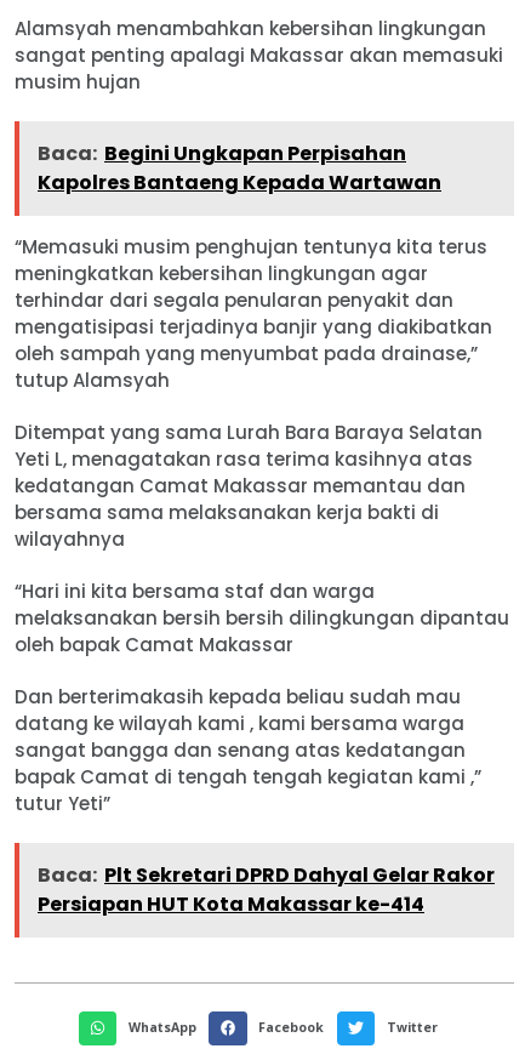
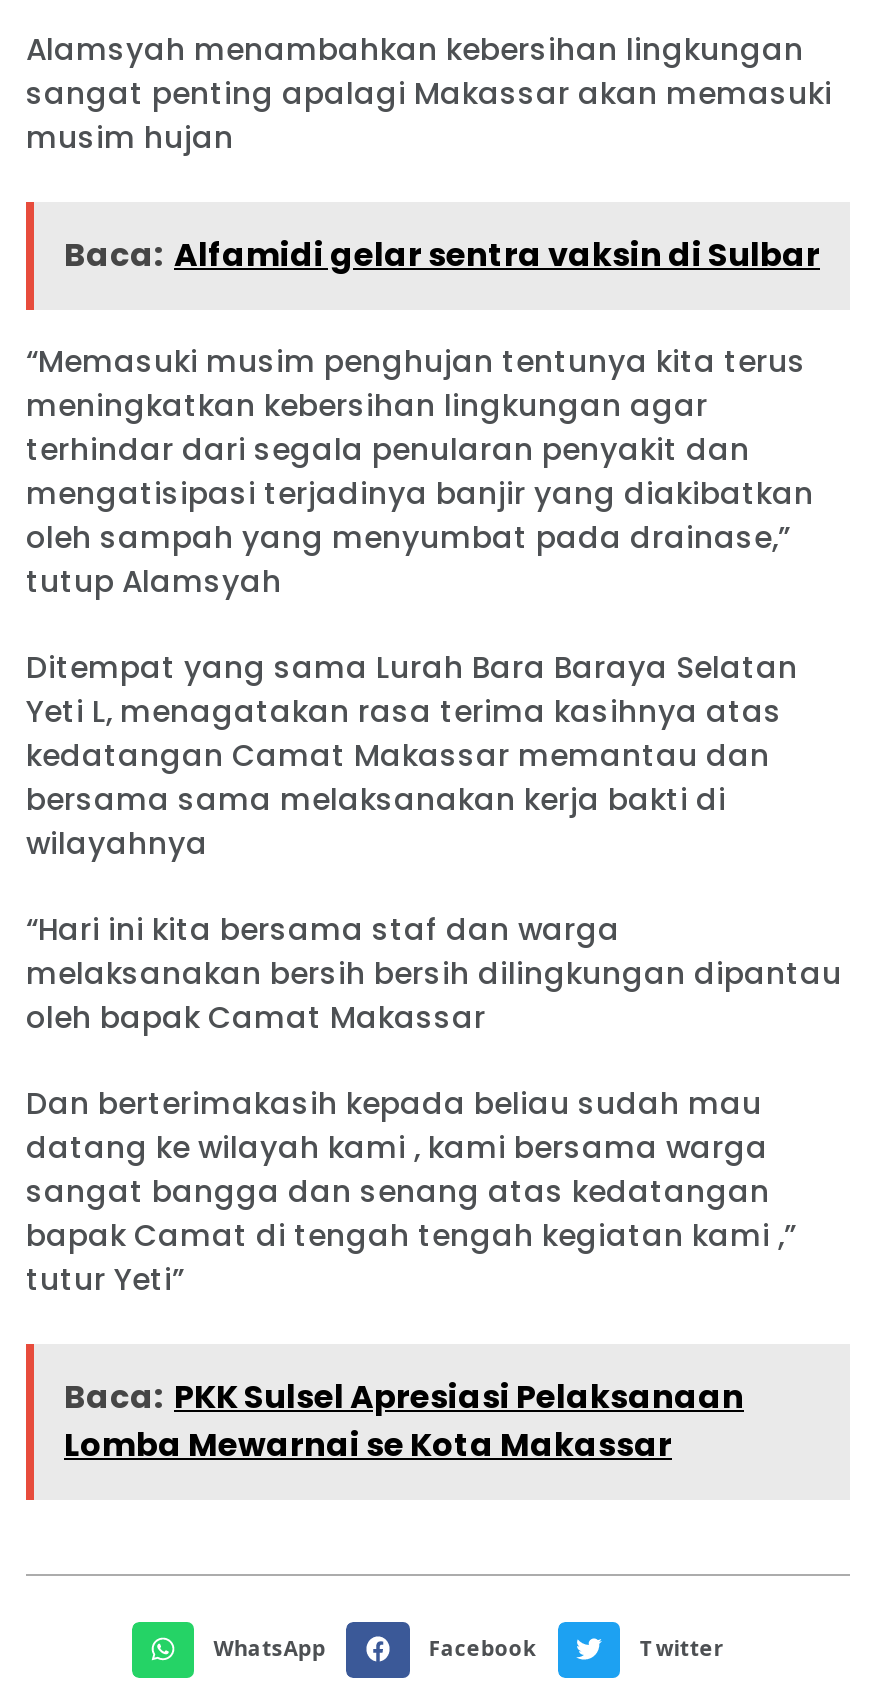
[38,140,441,197] Baca: Begini Ungkapan Perpisahan | Kapolres Bantaeng Kepada Wartawan -> [64,233,820,279] Baca: Alfamidi gelar sentra vaksin di Sulbar
[38,861,495,918] Baca: Plt Sekretari DPRD Dahyal Gelar Rakor | Persiapan HUT Kota Makassar ke-414 -> [64,1375,744,1469] Baca: PKK Sulsel Apresiasi Pelaksanaan | Lomba Mewarnai se Kota Makassar

